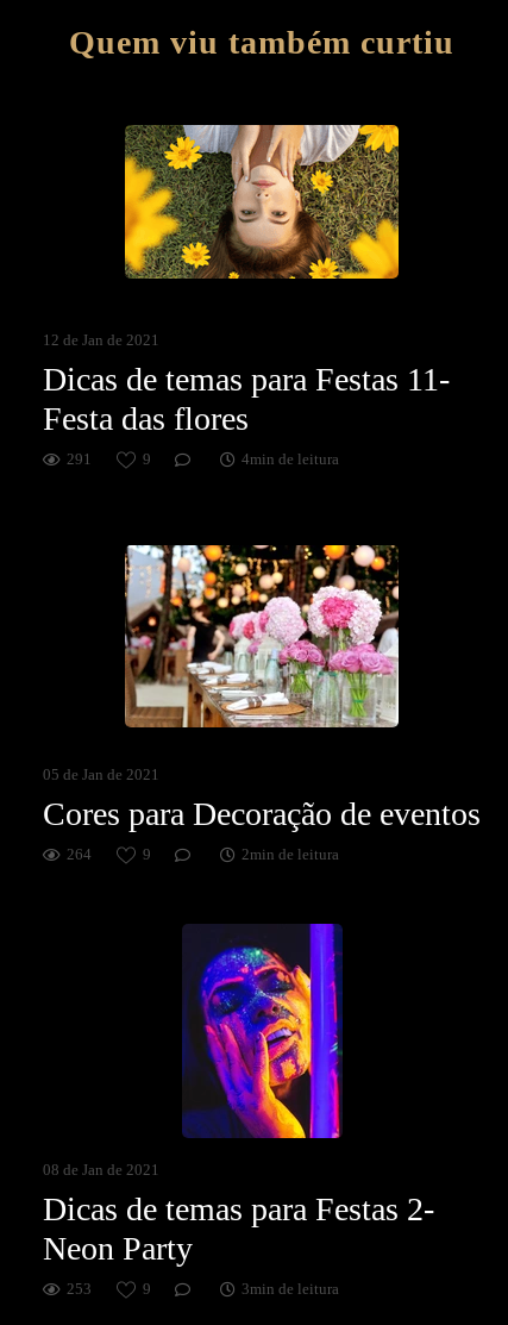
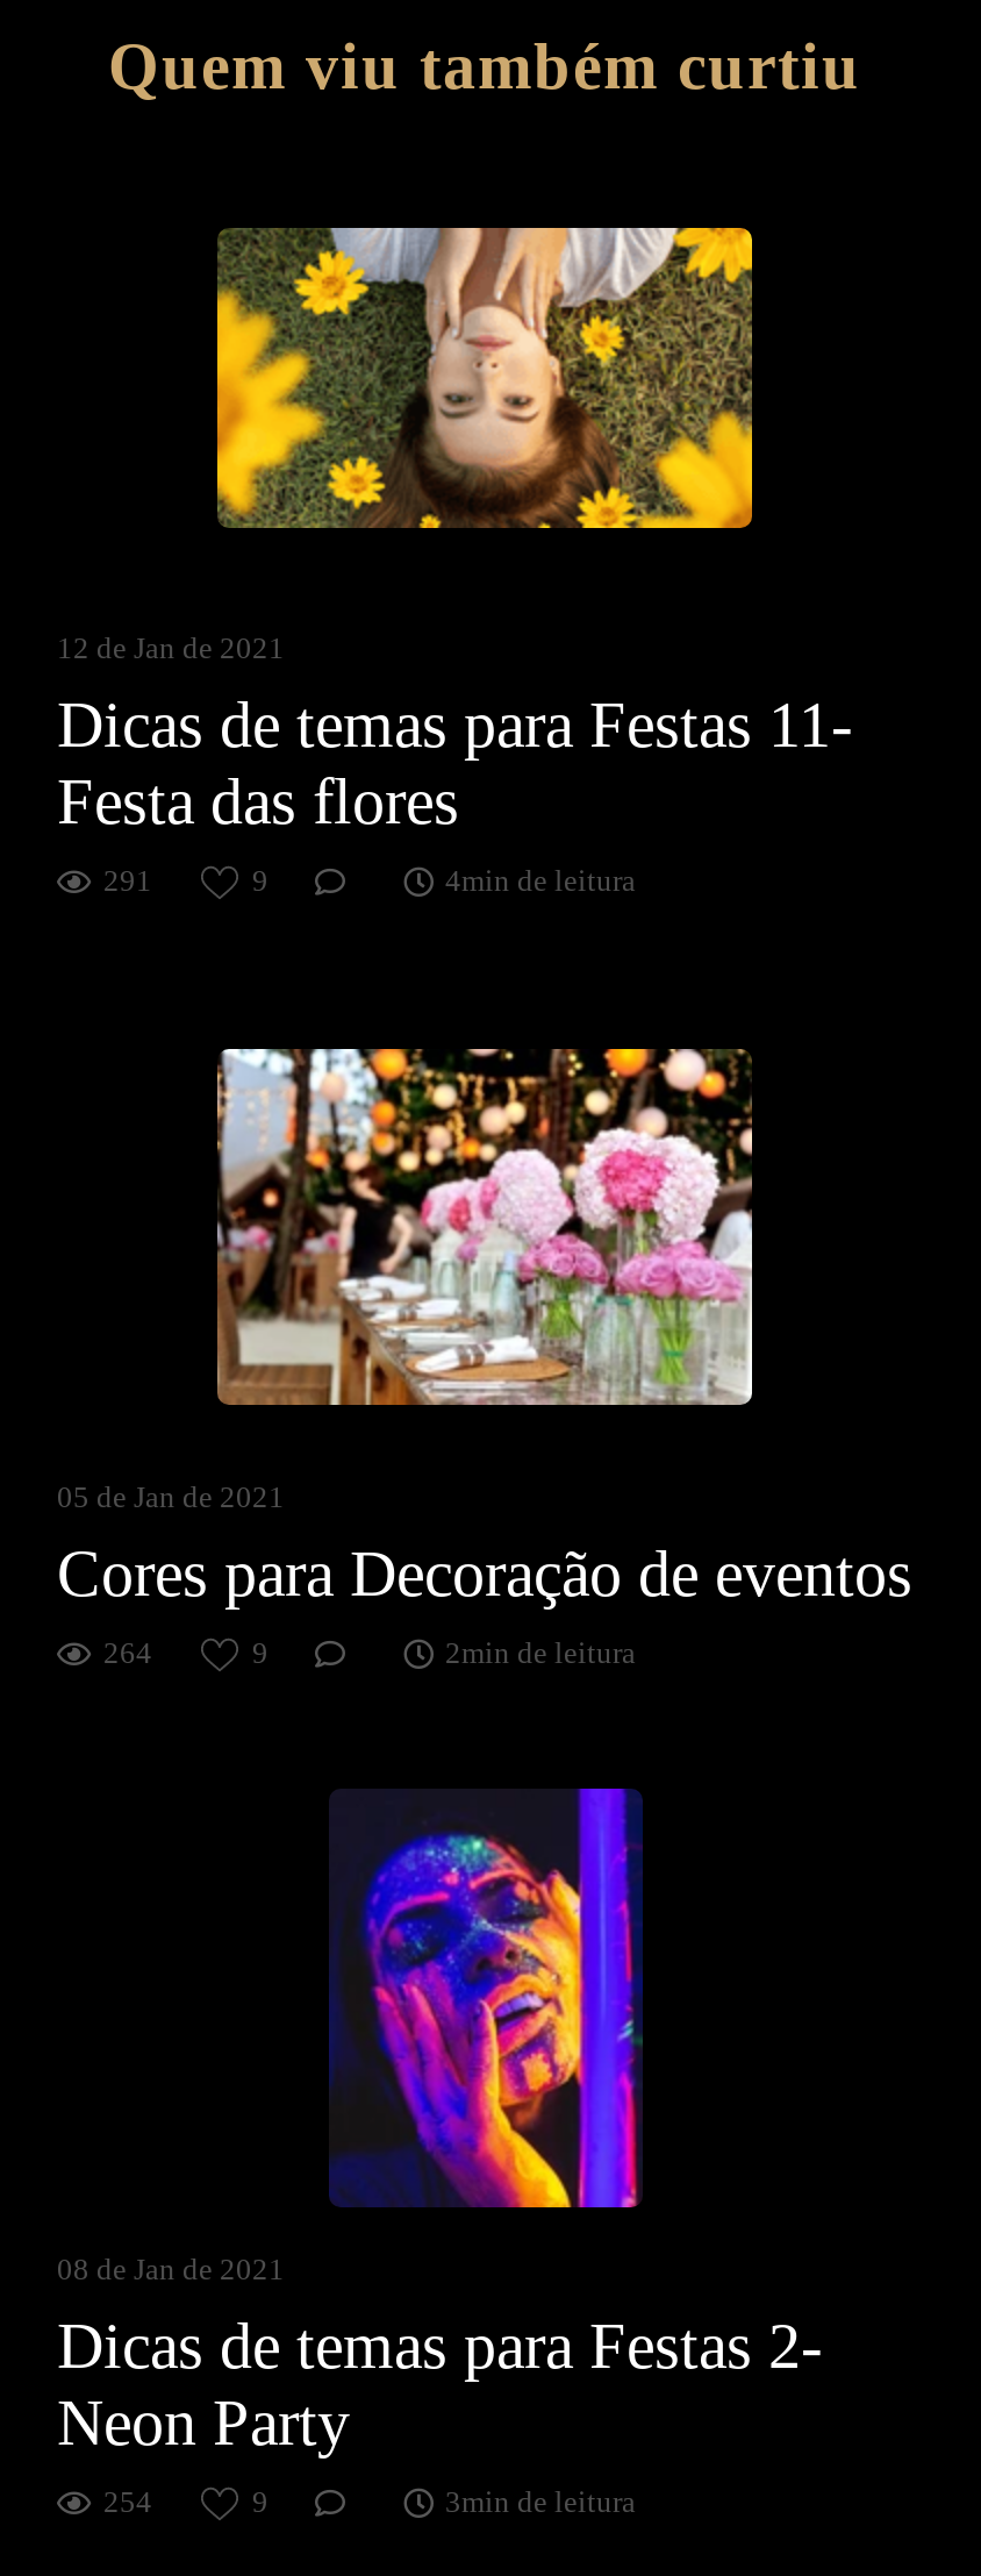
[67,1280,92,1298] 253 -> [103,2485,152,2520] 254

